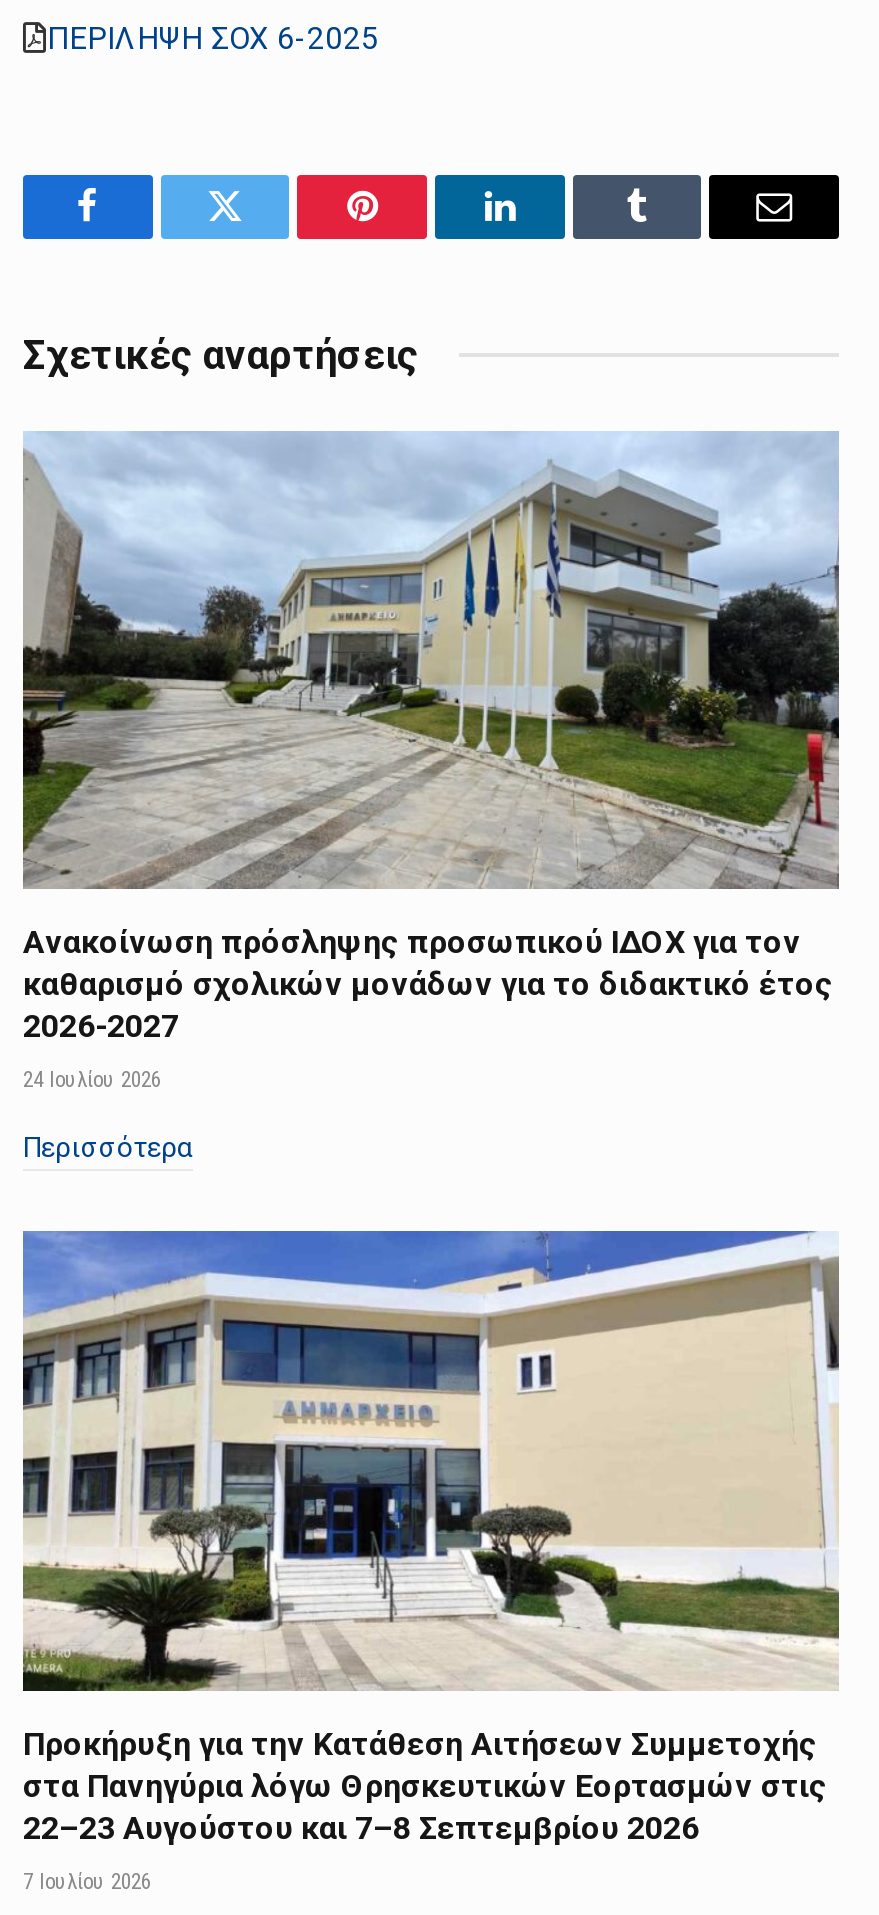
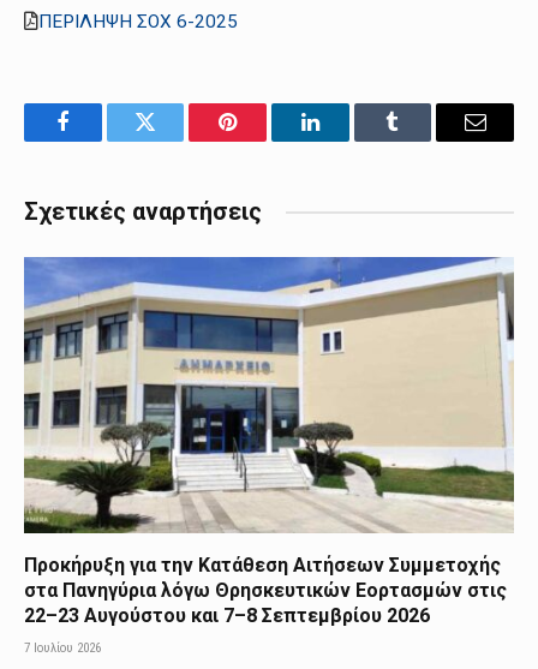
[21,432,841,1163] [image] | Ανακοίνωση πρόσληψης προσωπικού ΙΔΟΧ για τον | καθαρισμό σχολικών μονάδων για το διδακτικό έτος | 2026-2027 | 24 Ιουλίου 2026 | Περισσότερα -> none

